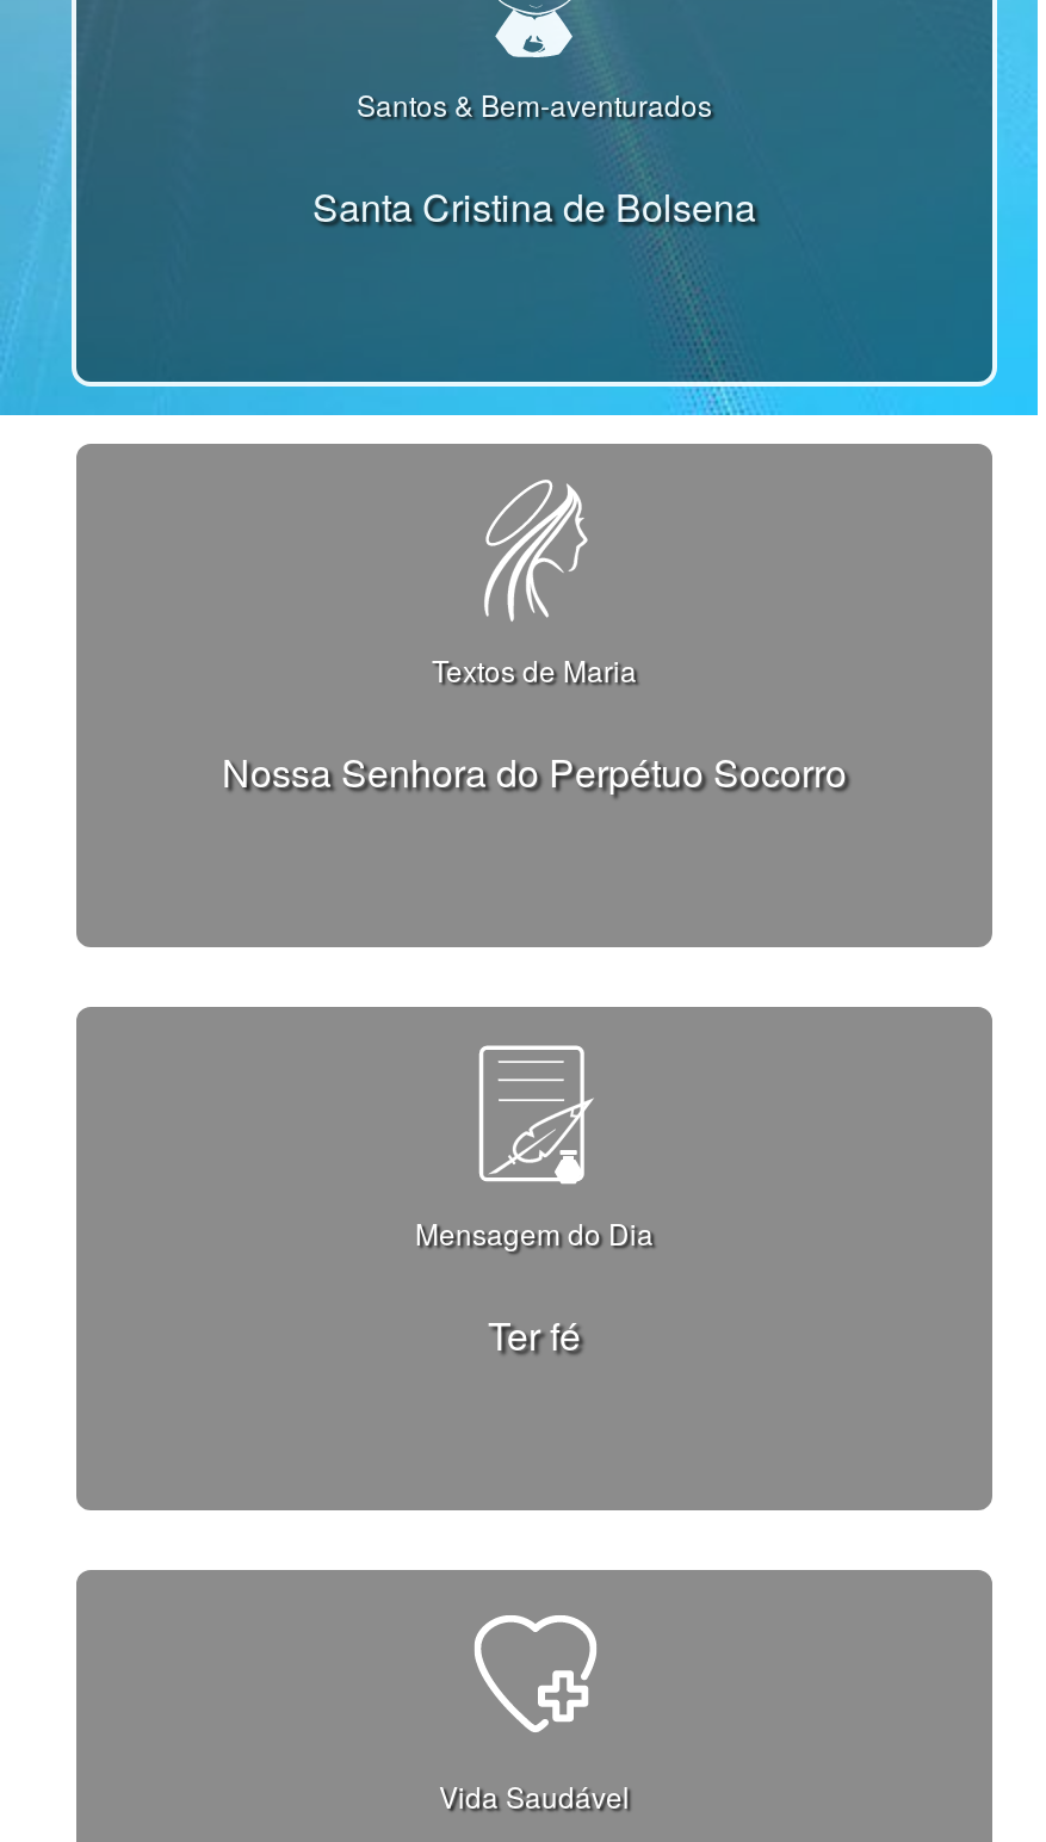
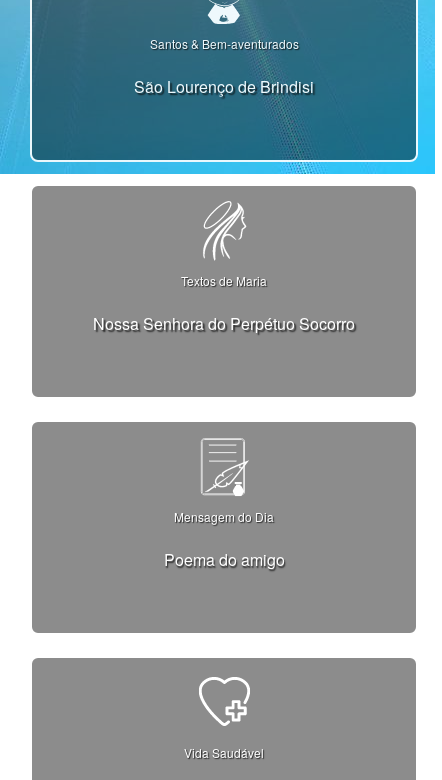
[312,179,756,234] Santa Cristina de Bolsena -> [134,75,314,98] São Lourenço de Brindisi
[488,1308,581,1362] Ter fé -> [163,548,284,571] Poema do amigo

